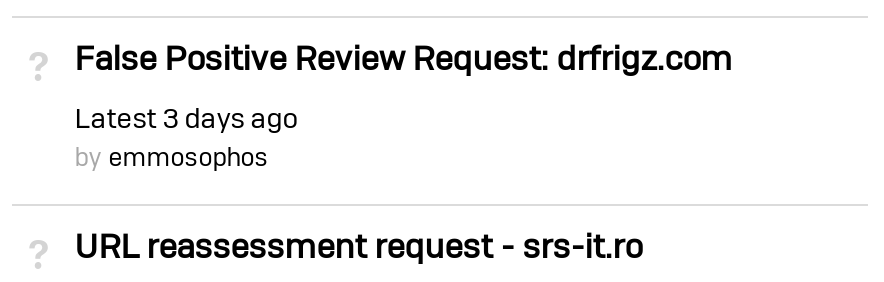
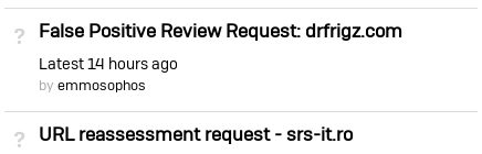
[74,101,298,137] Latest 3 days ago -> [39,54,178,74] Latest 14 hours ago

